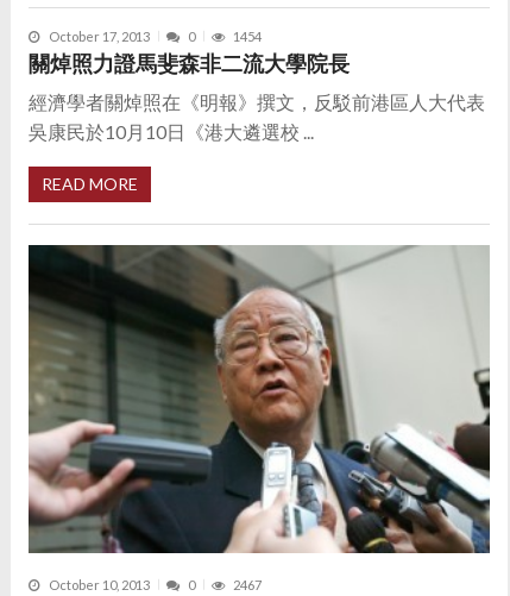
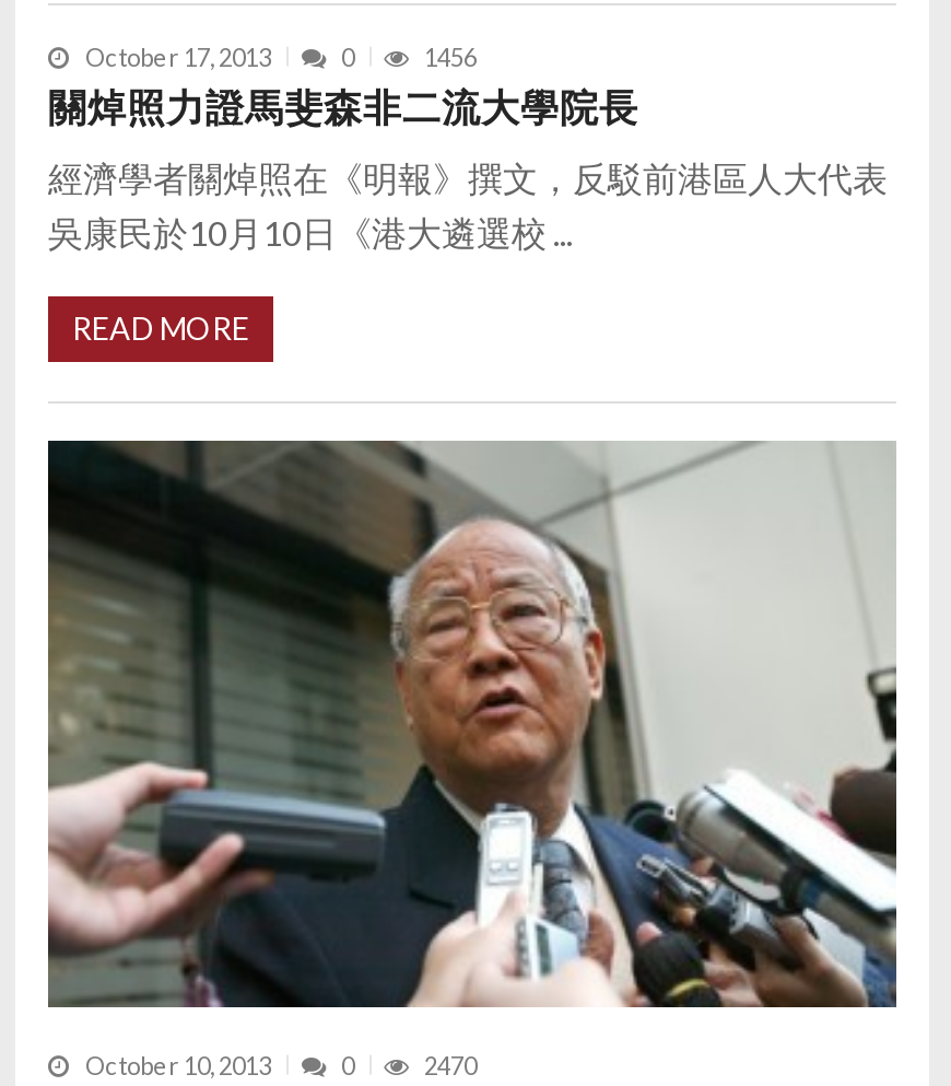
[233,29,262,44] 1454 -> [424,43,477,71] 1456
[233,577,262,592] 2467 -> [424,1050,477,1079] 2470

